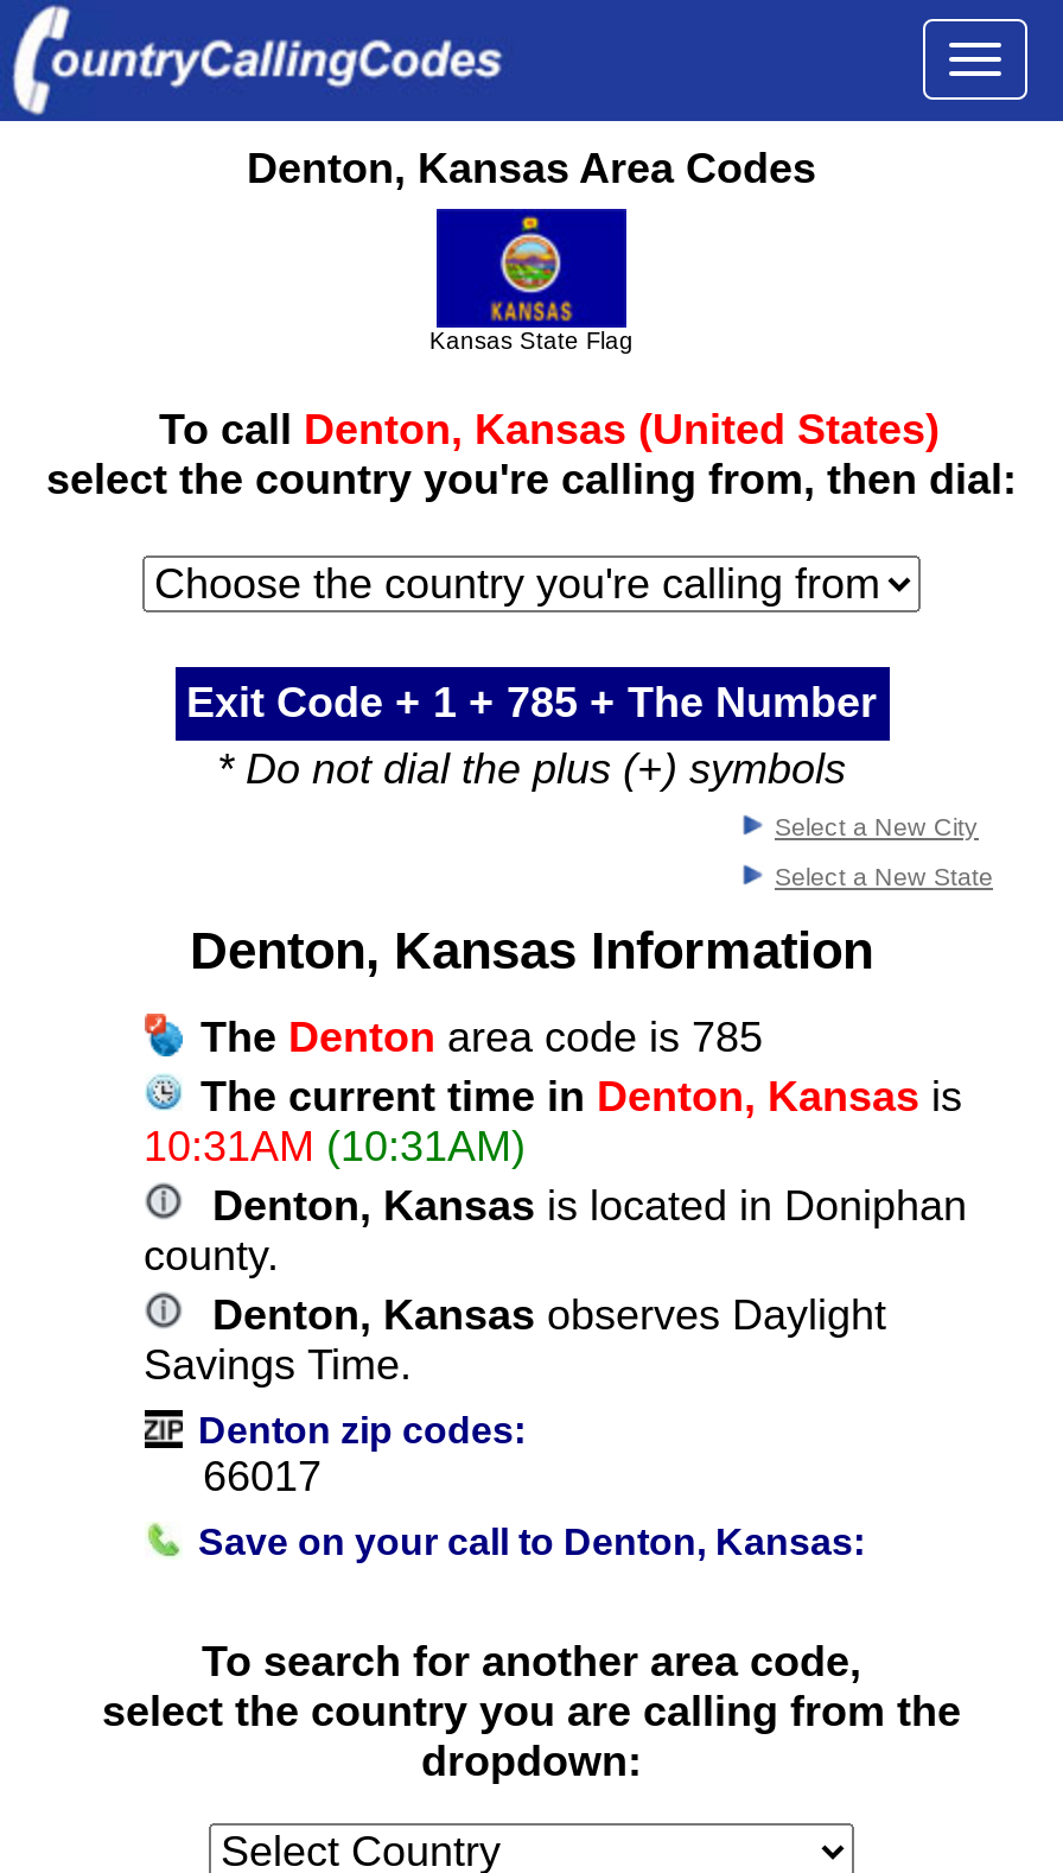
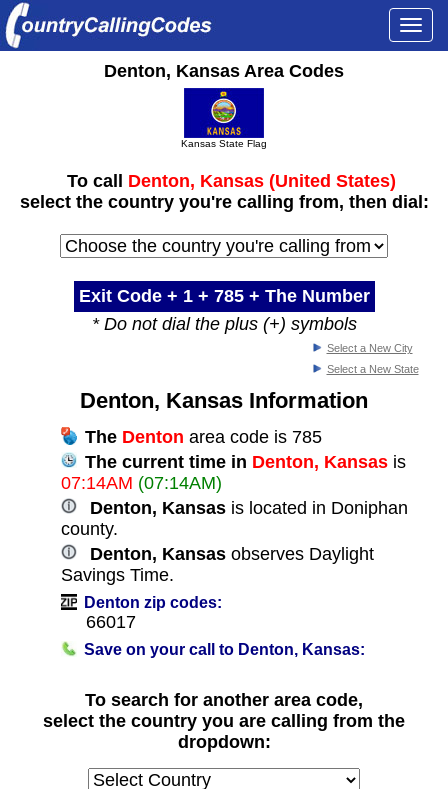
[144,1122,526,1169] 10:31AM (10:31AM) -> [60,473,221,493] 07:14AM (07:14AM)

